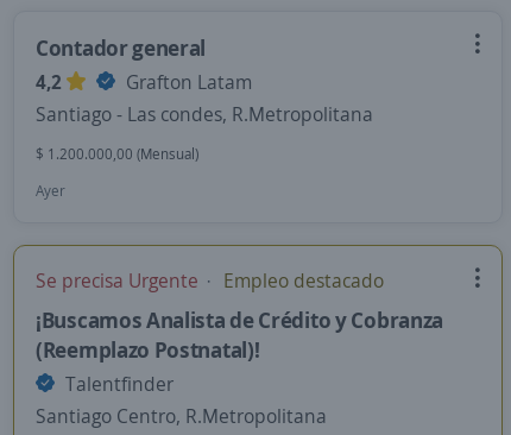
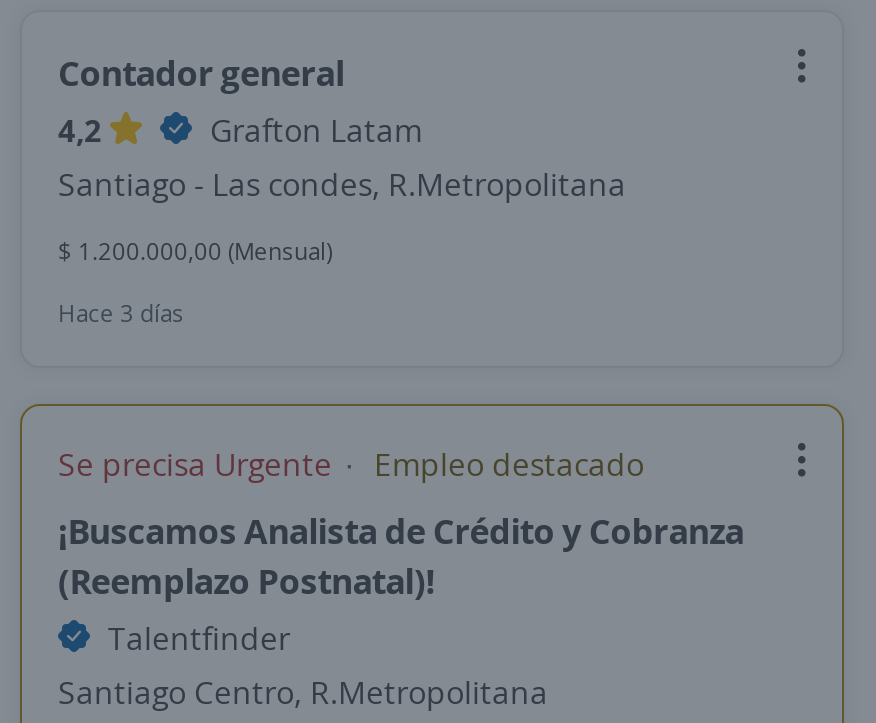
[36,181,65,201] Ayer -> [58,296,184,330] Hace 3 días

